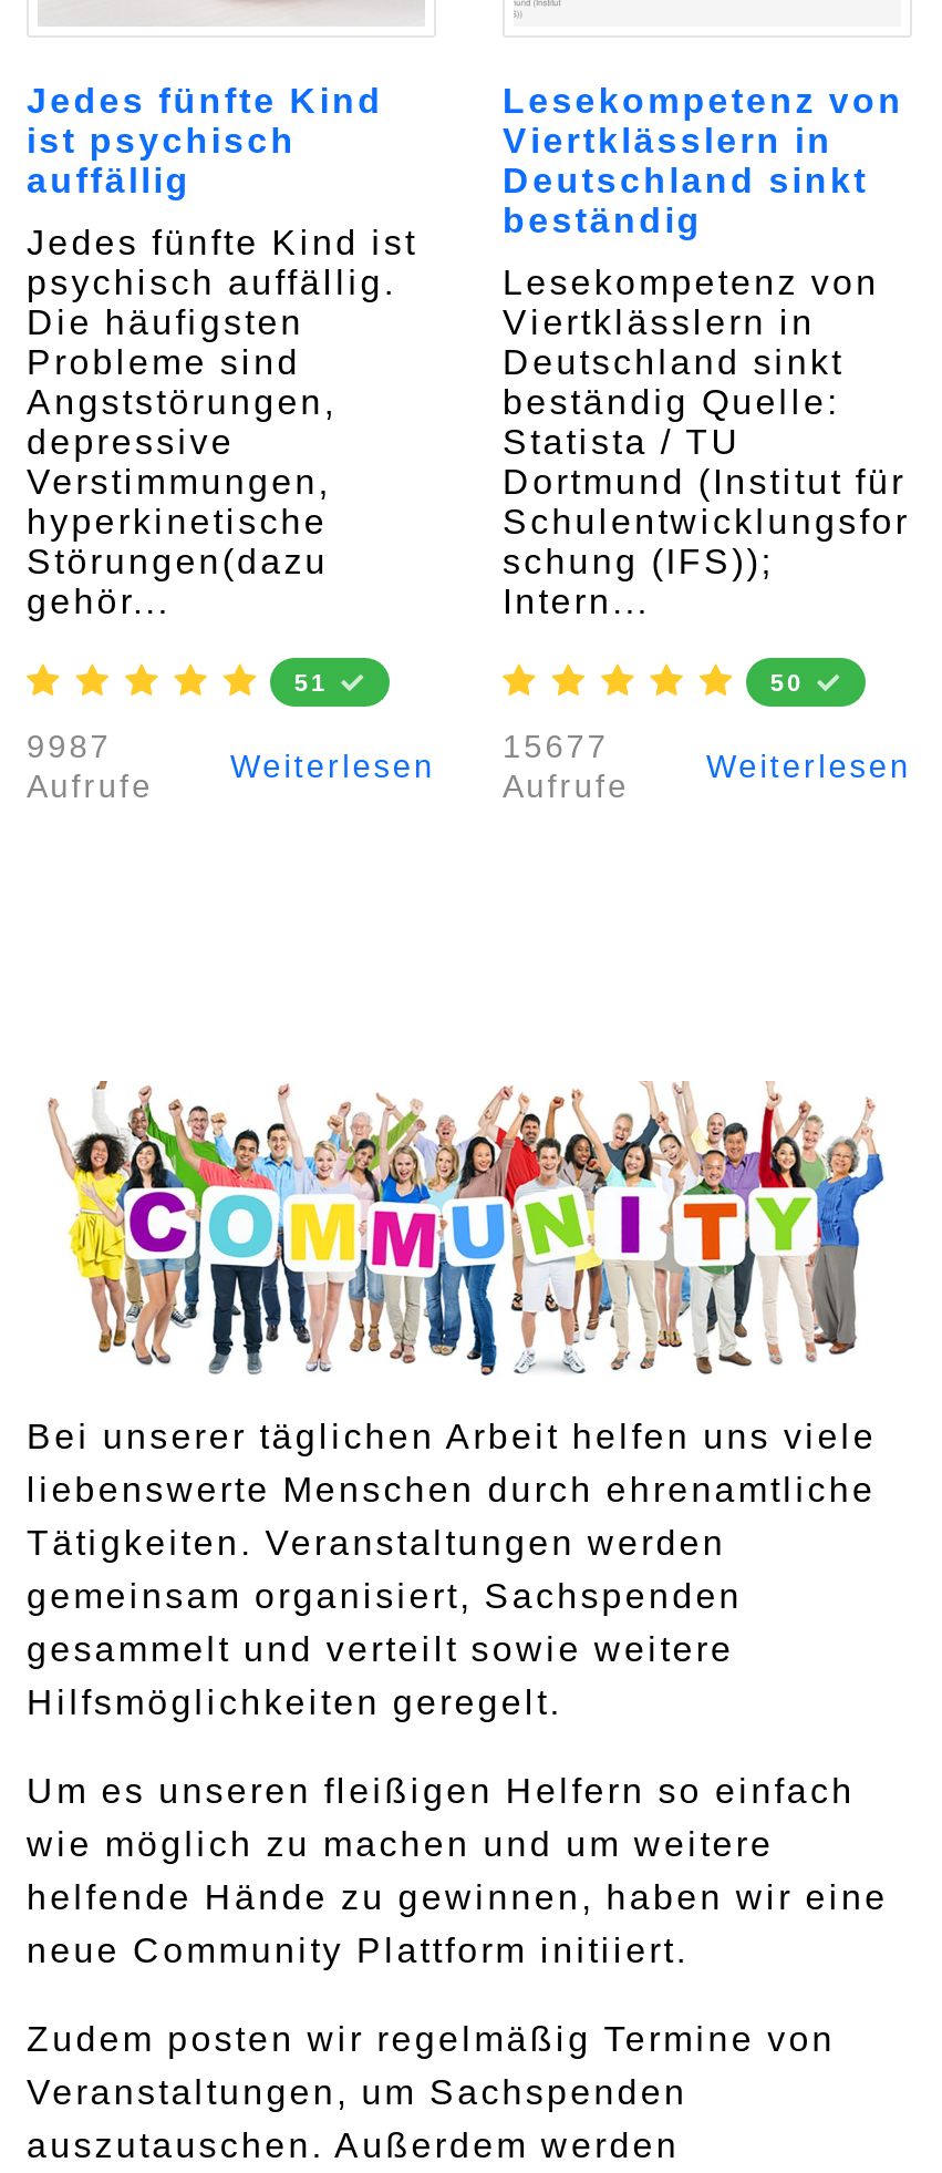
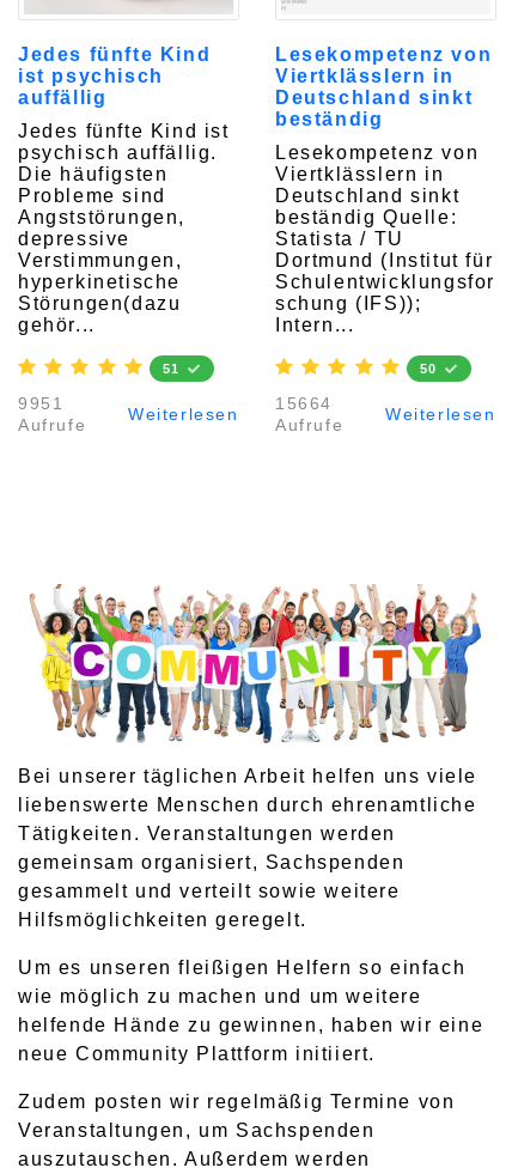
[27,729,112,764] 9987 -> [18,394,64,413] 9951
[503,729,609,764] 15677 -> [275,394,333,413] 15664

